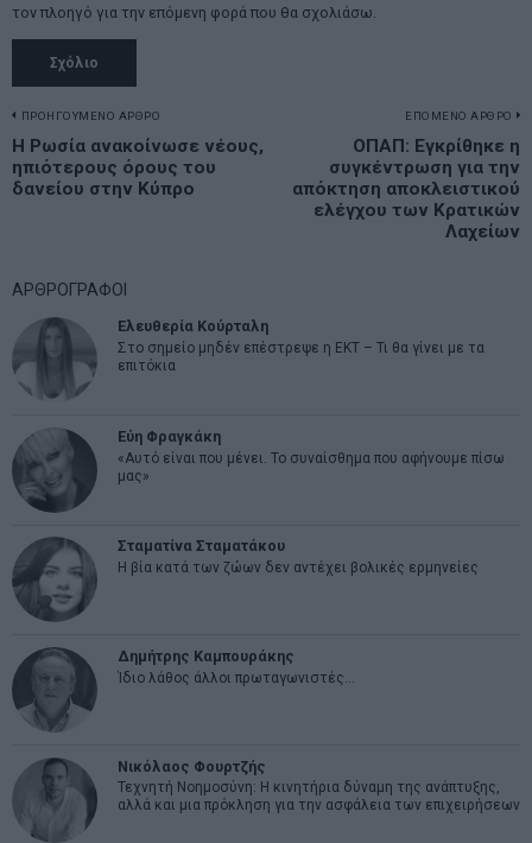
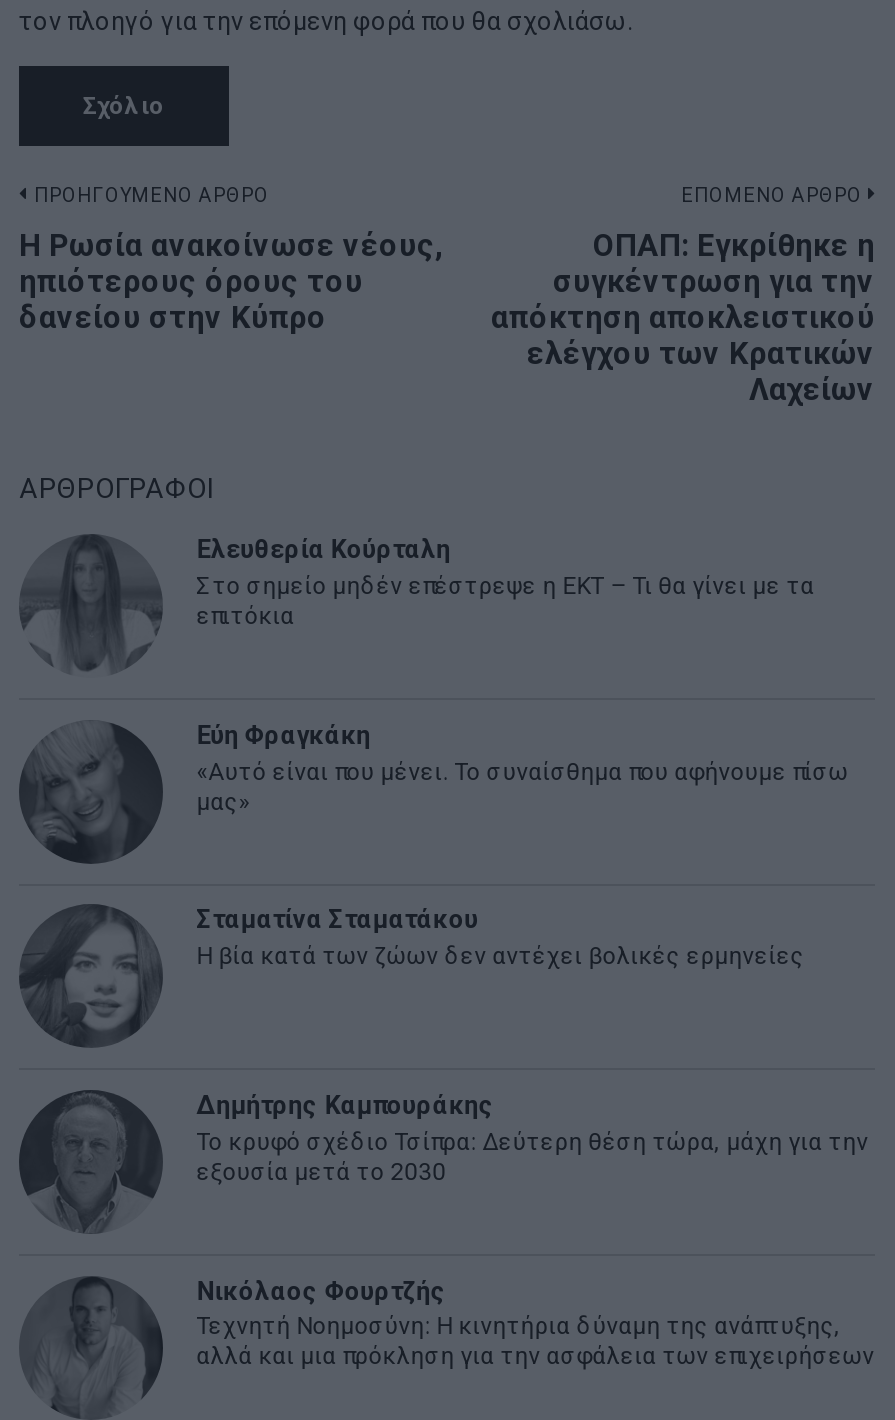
[117,669,355,686] Ίδιο λάθος άλλοι πρωταγωνιστές… -> [197,1127,869,1185] Το κρυφό σχέδιο Τσίπρα: Δεύτερη θέση τώρα, μάχη για την | εξουσία μετά το 2030

